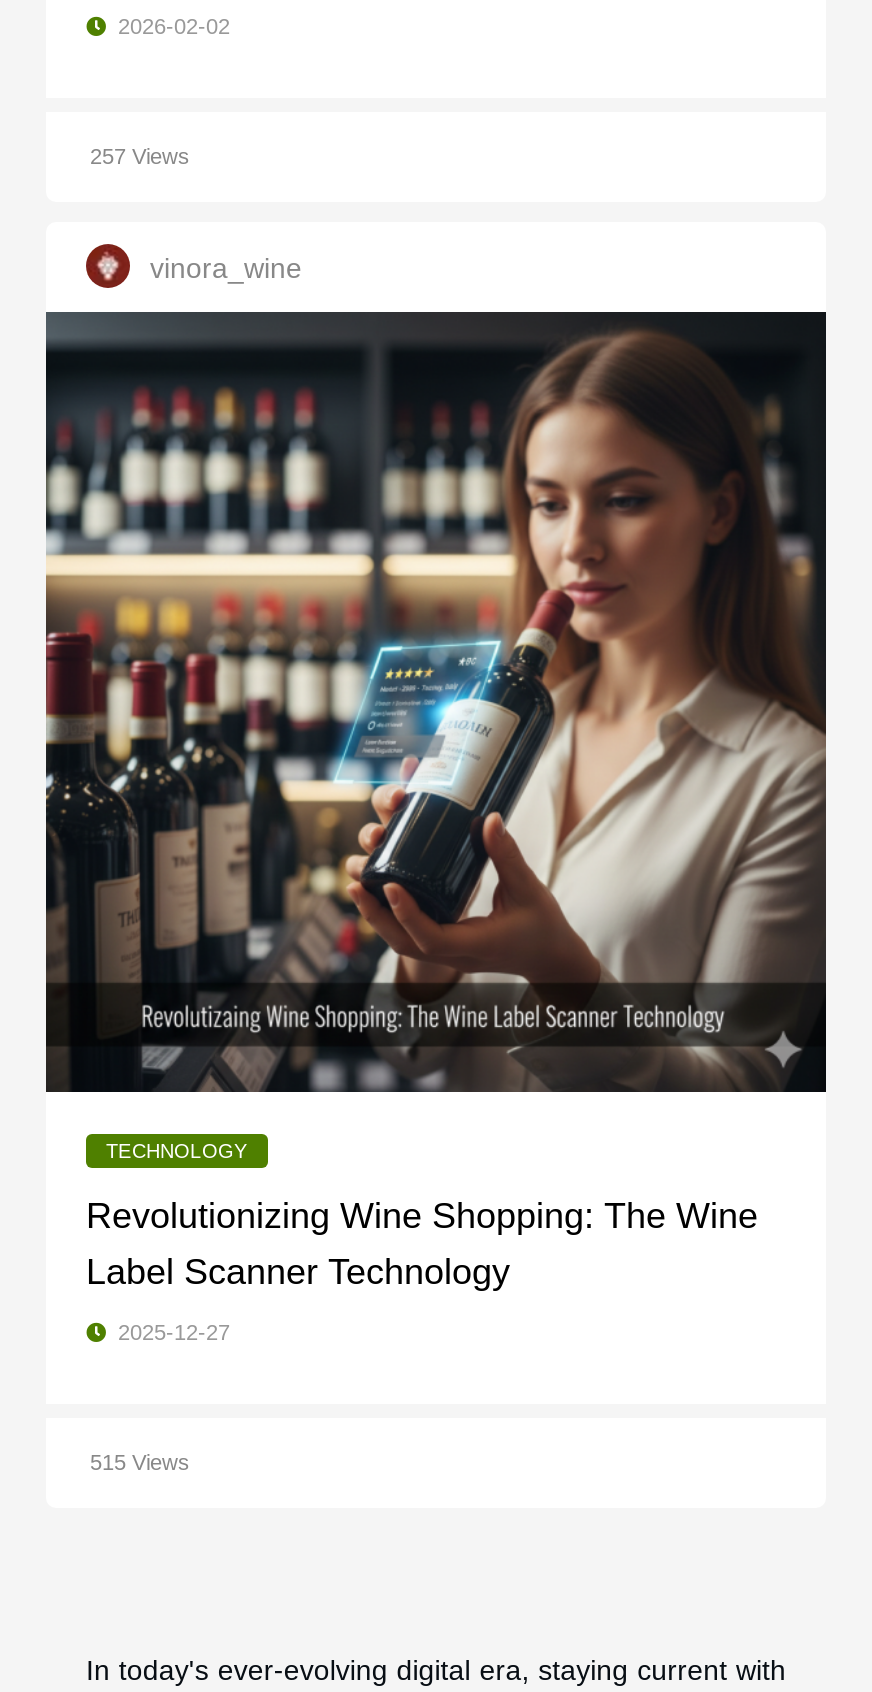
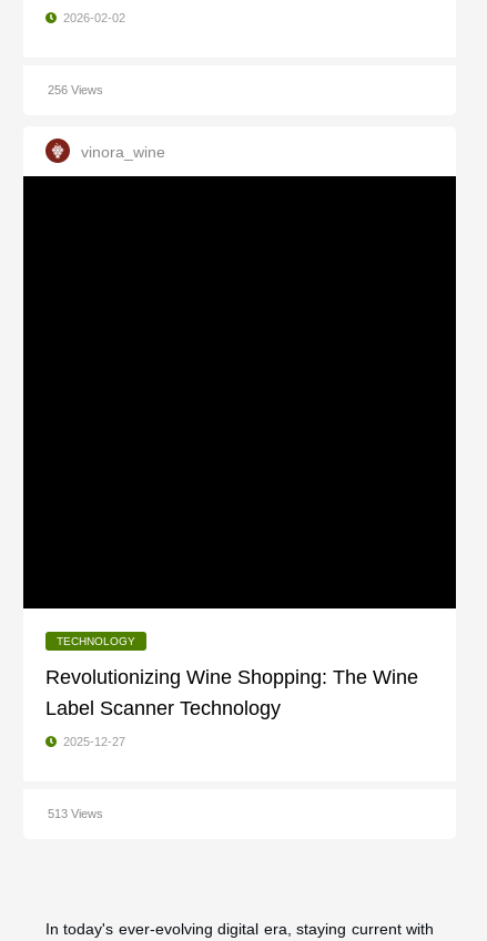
[90,144,190,168] 257 Views -> [48,83,103,97] 256 Views
[44,312,828,1094] [image] -> none
[90,1450,190,1474] 515 Views -> [48,807,103,820] 513 Views

